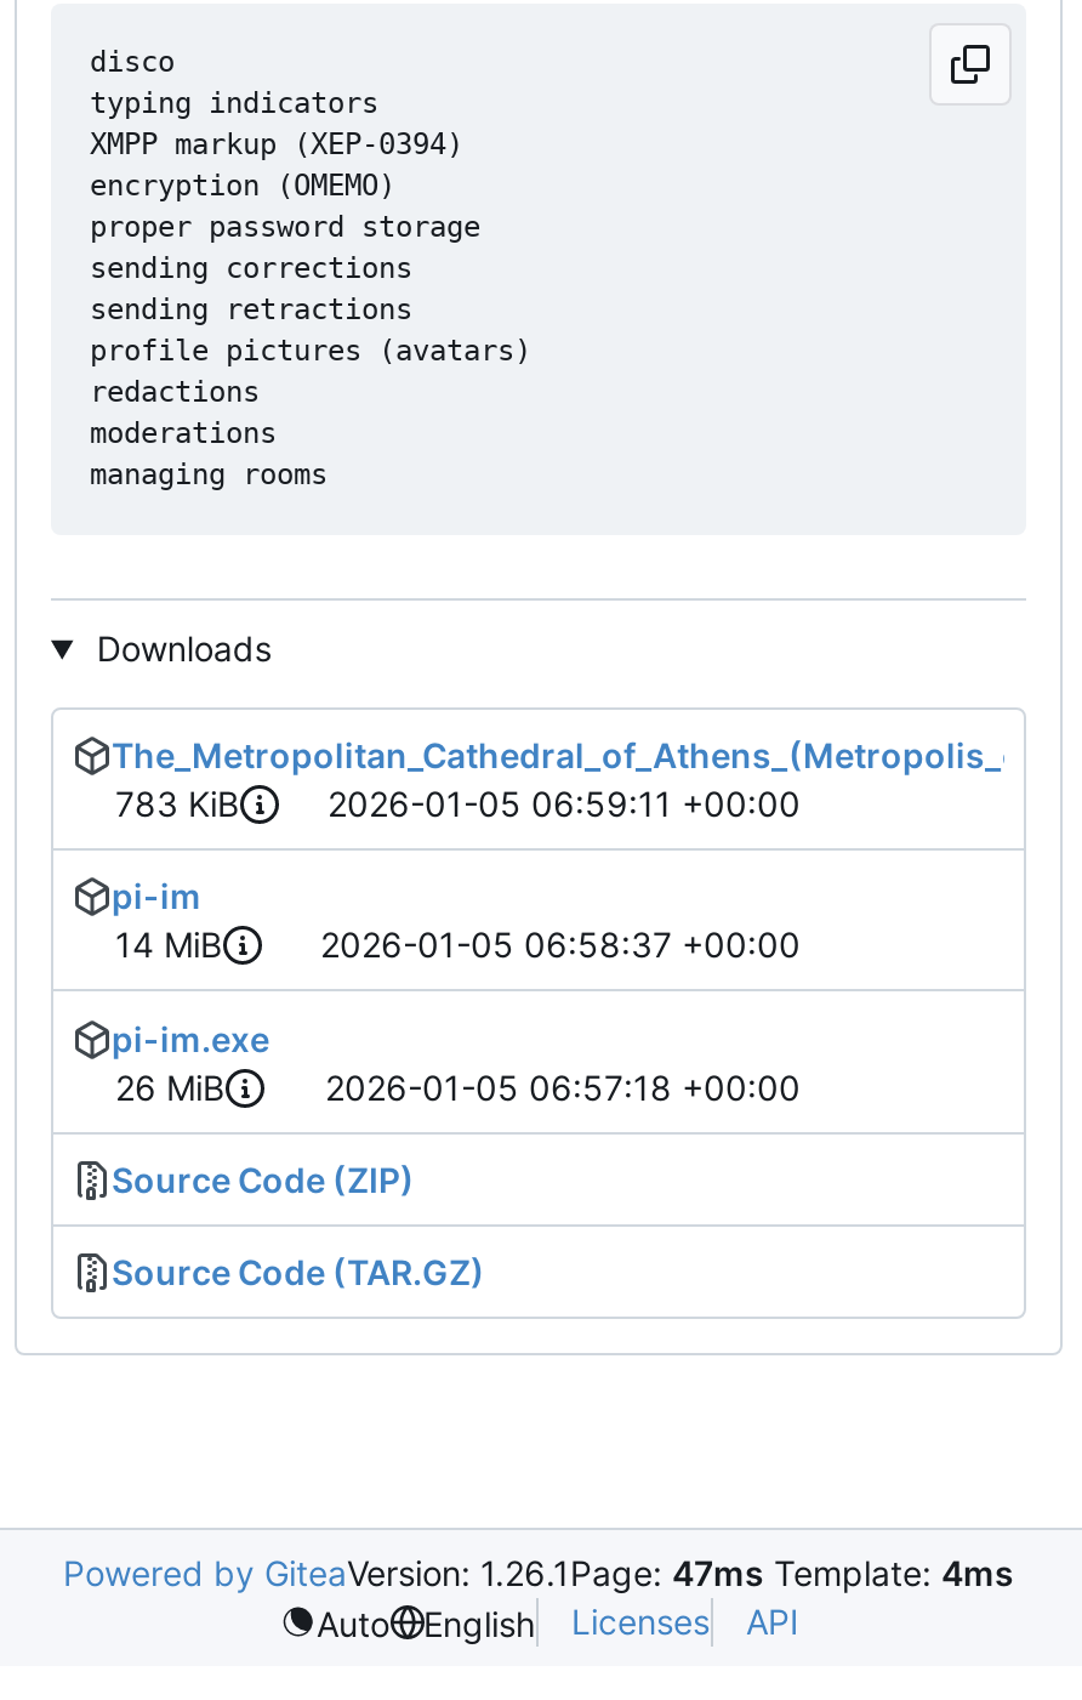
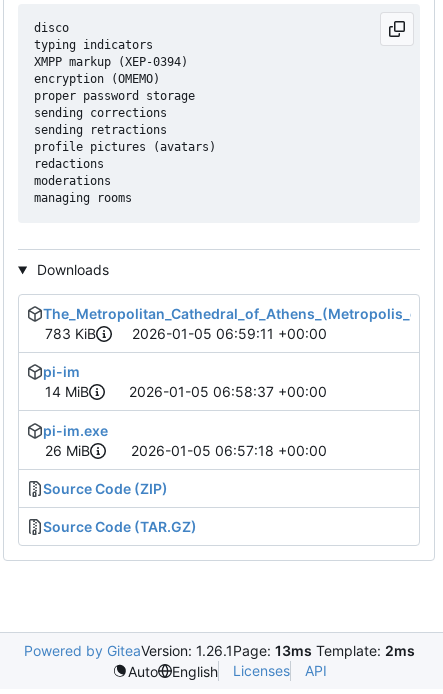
[63,1552,1014,1593] Powered by GiteaVersion: 1.26.1 Page: 47ms Template: 4ms -> [23,642,414,659] Powered by GiteaVersion: 1.26.1 Page: 13ms Template: 2ms

